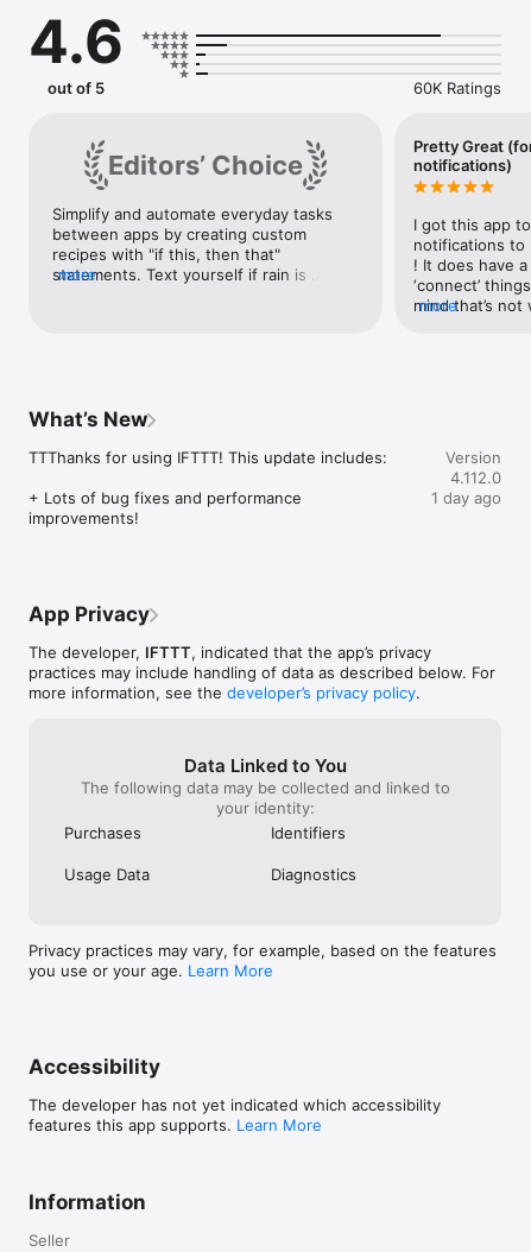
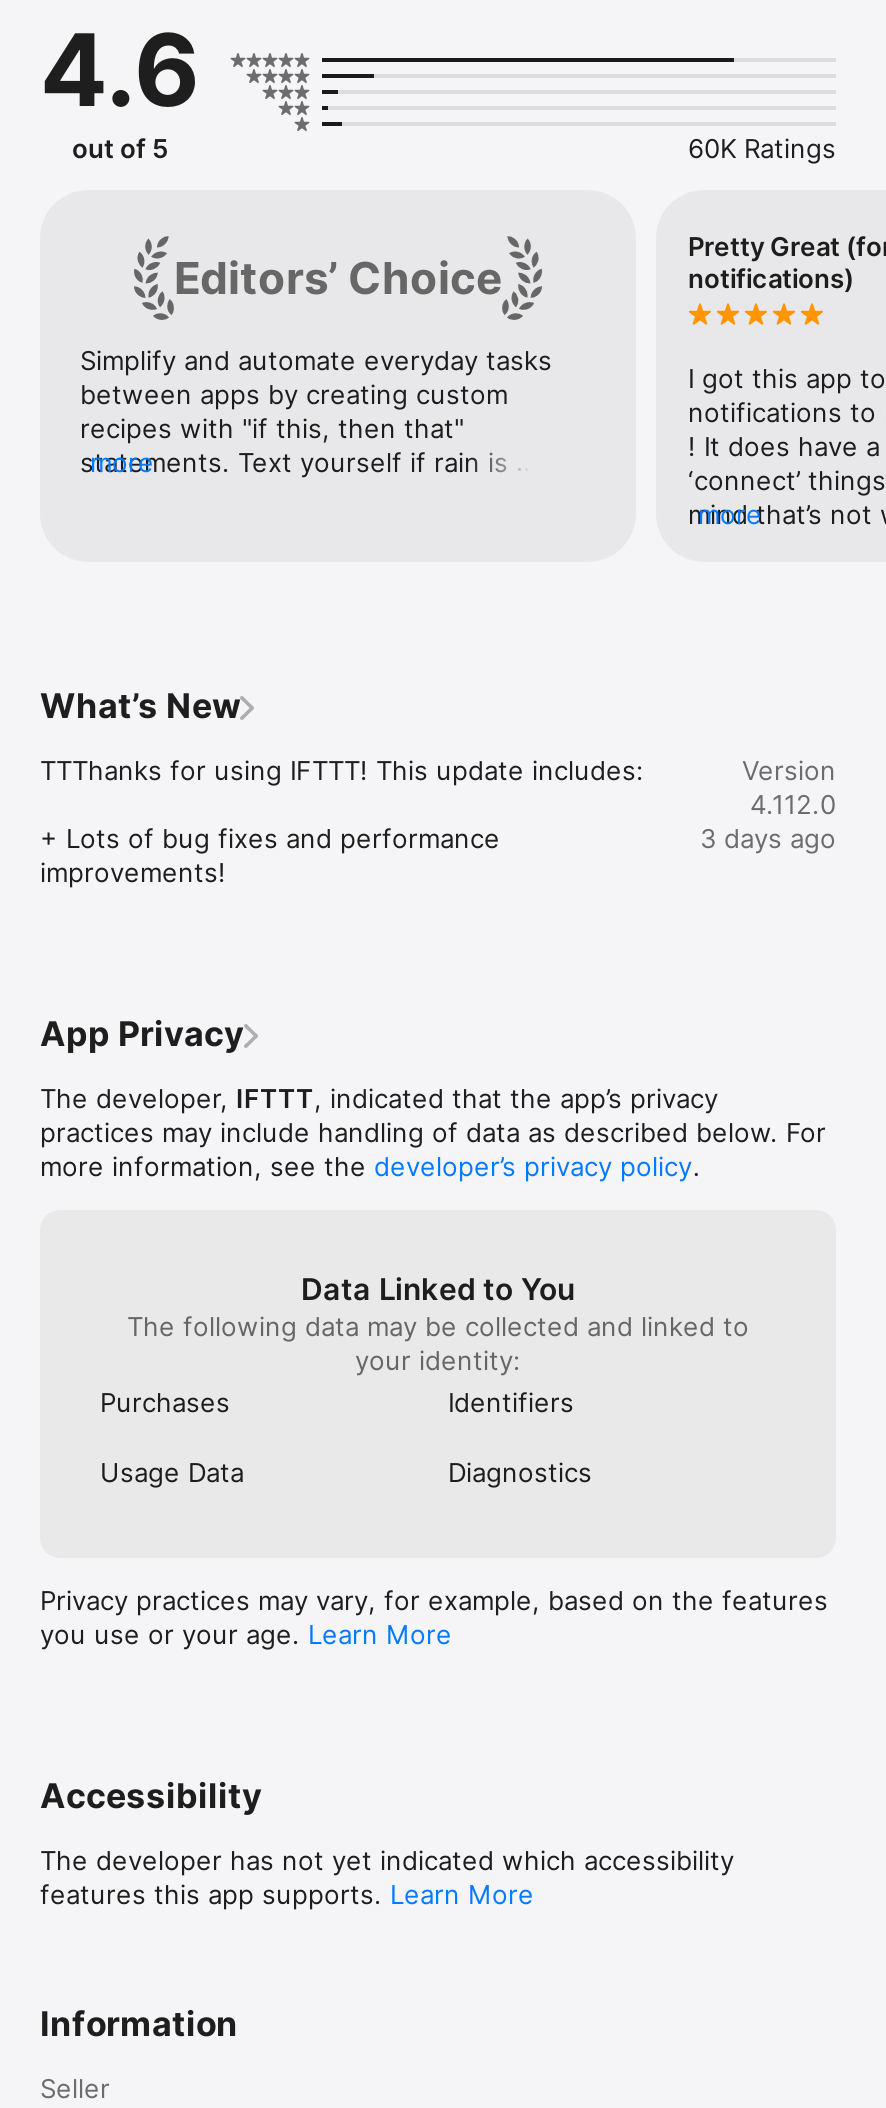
[431,488,501,507] 1 day ago -> [700,822,836,854] 3 days ago

